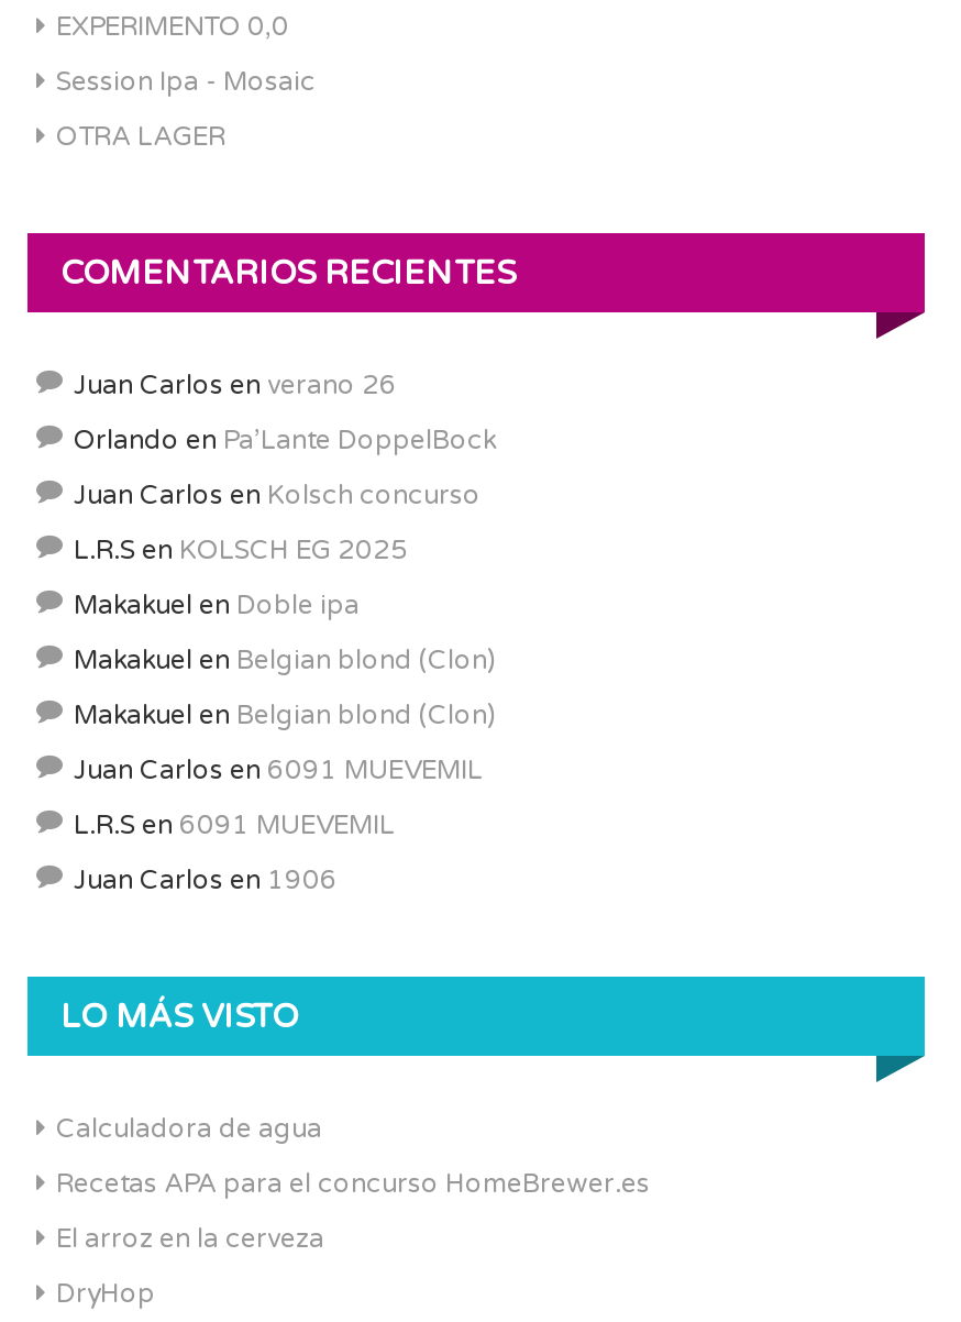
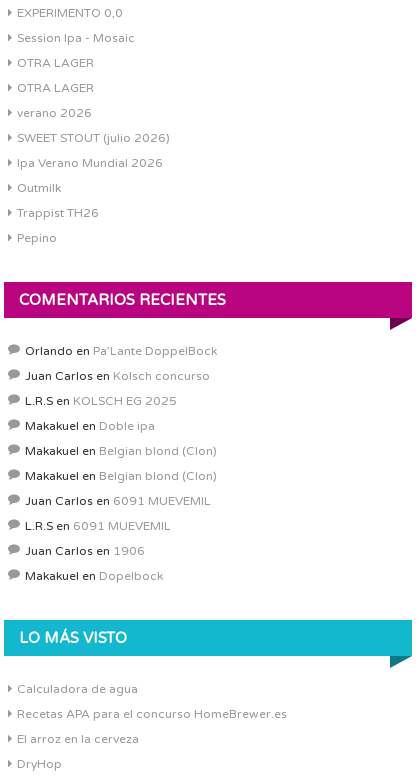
none -> [17,81,170,245] OTRA LAGER | verano 2026 | SWEET STOUT (julio 2026) | Ipa Verano Mundial 2026 | Outmilk | Trappist TH26 | Pepino
[74,370,397,400] Juan Carlos en verano 26 -> none
none -> [25,569,163,583] Makakuel en Dopelbock

